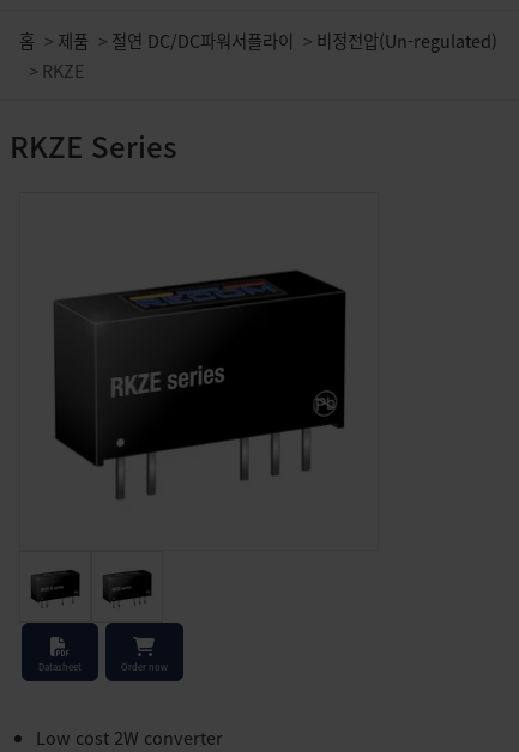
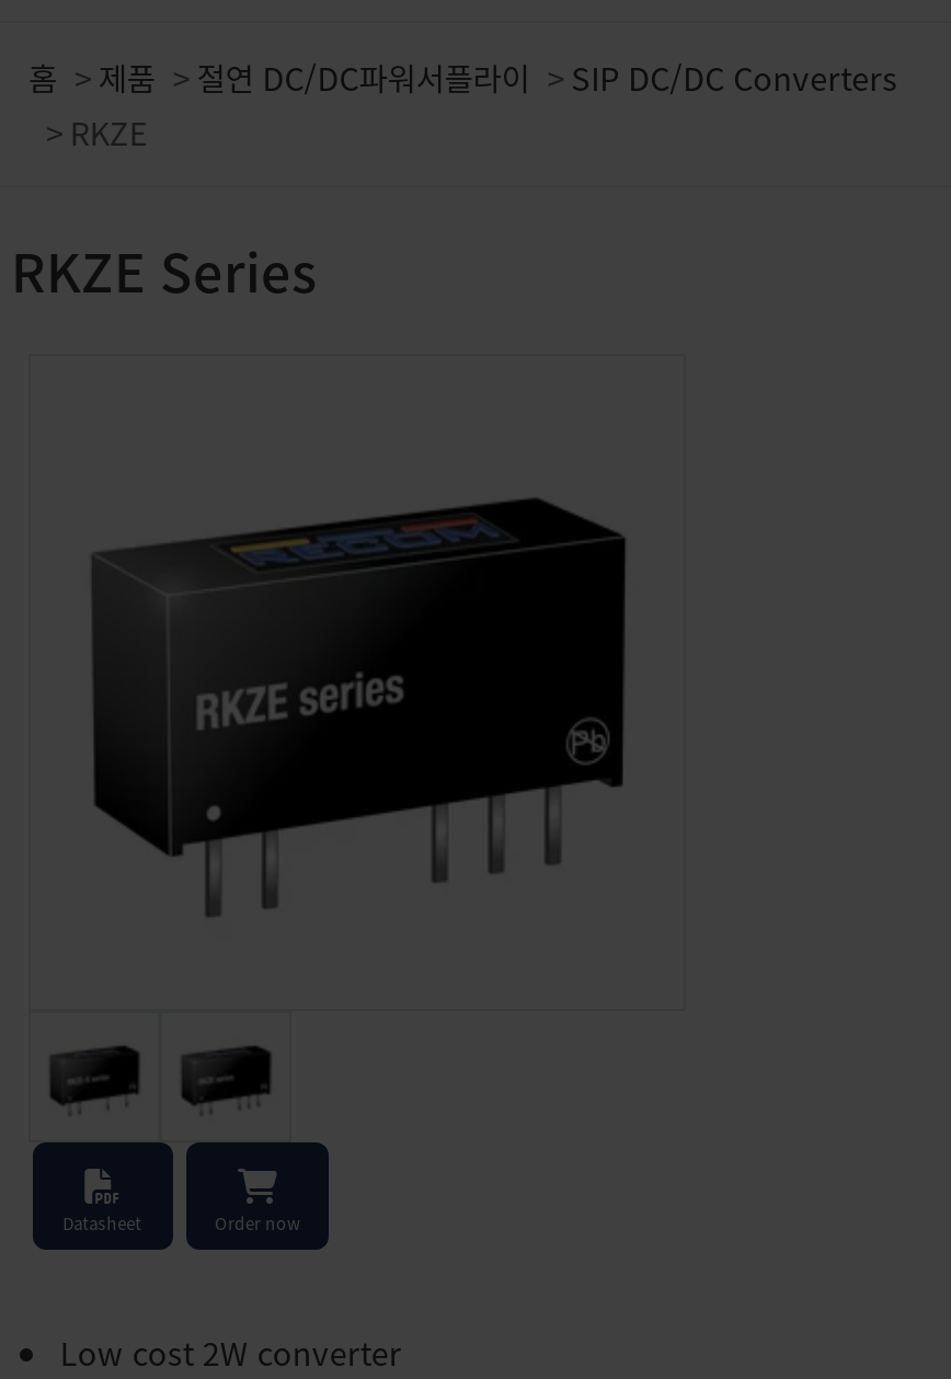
[316,28,497,53] 비정전압(Un-regulated) -> [571,54,898,100] SIP DC/DC Converters

